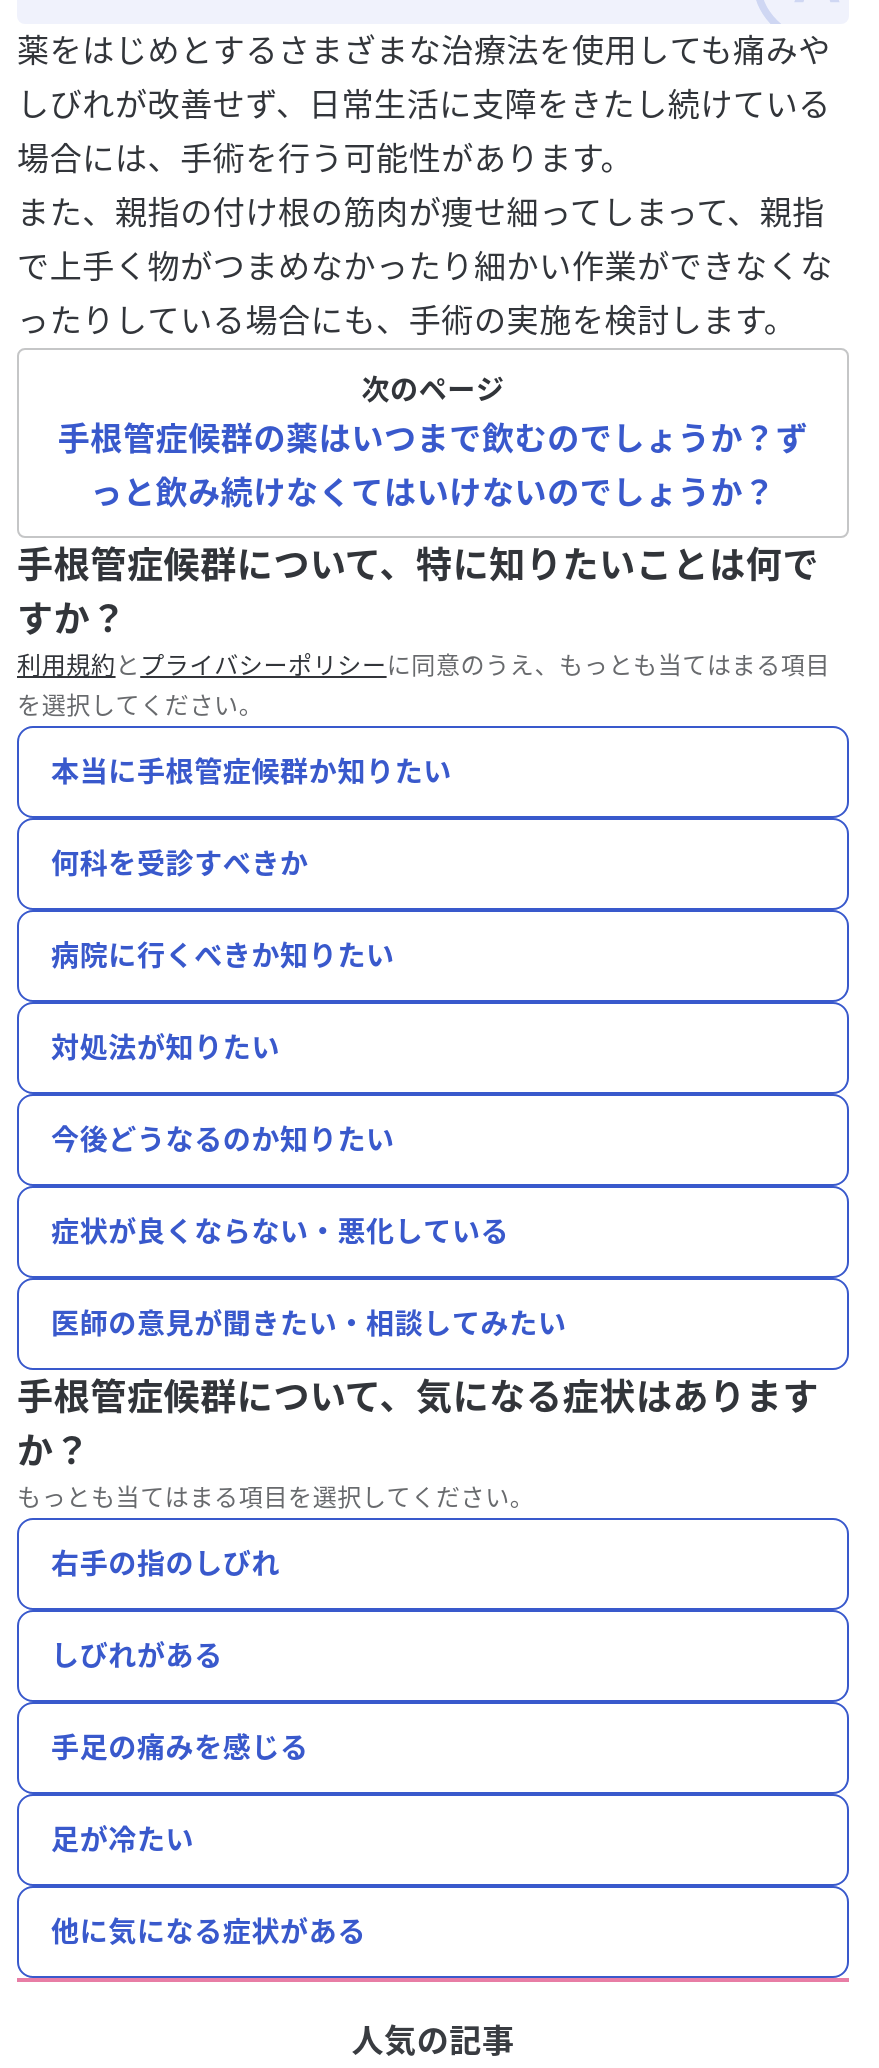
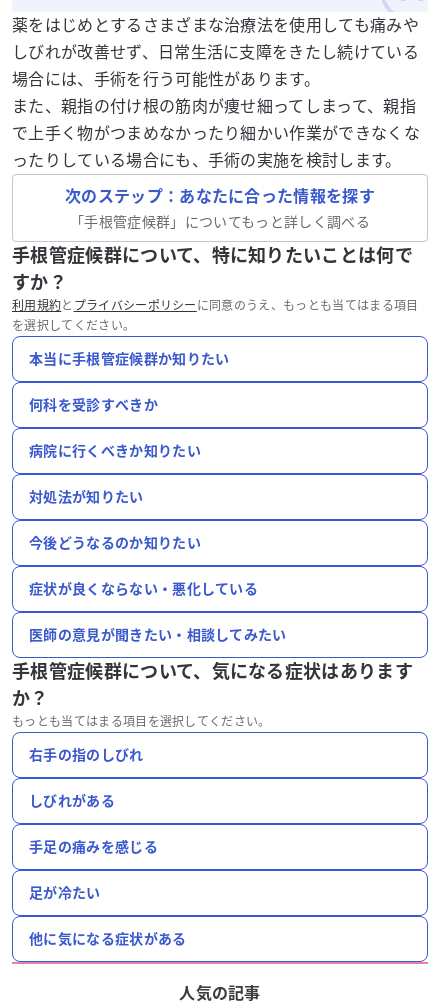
[58,372,808,512] 次のページ | 手根管症候群の薬はいつまで飲むのでしょうか？ず | っと飲み続けなくてはいけないのでしょうか？ -> [65,186,375,230] 次のステップ：あなたに合った情報を探す | 「手根管症候群」についてもっと詳しく調べる

